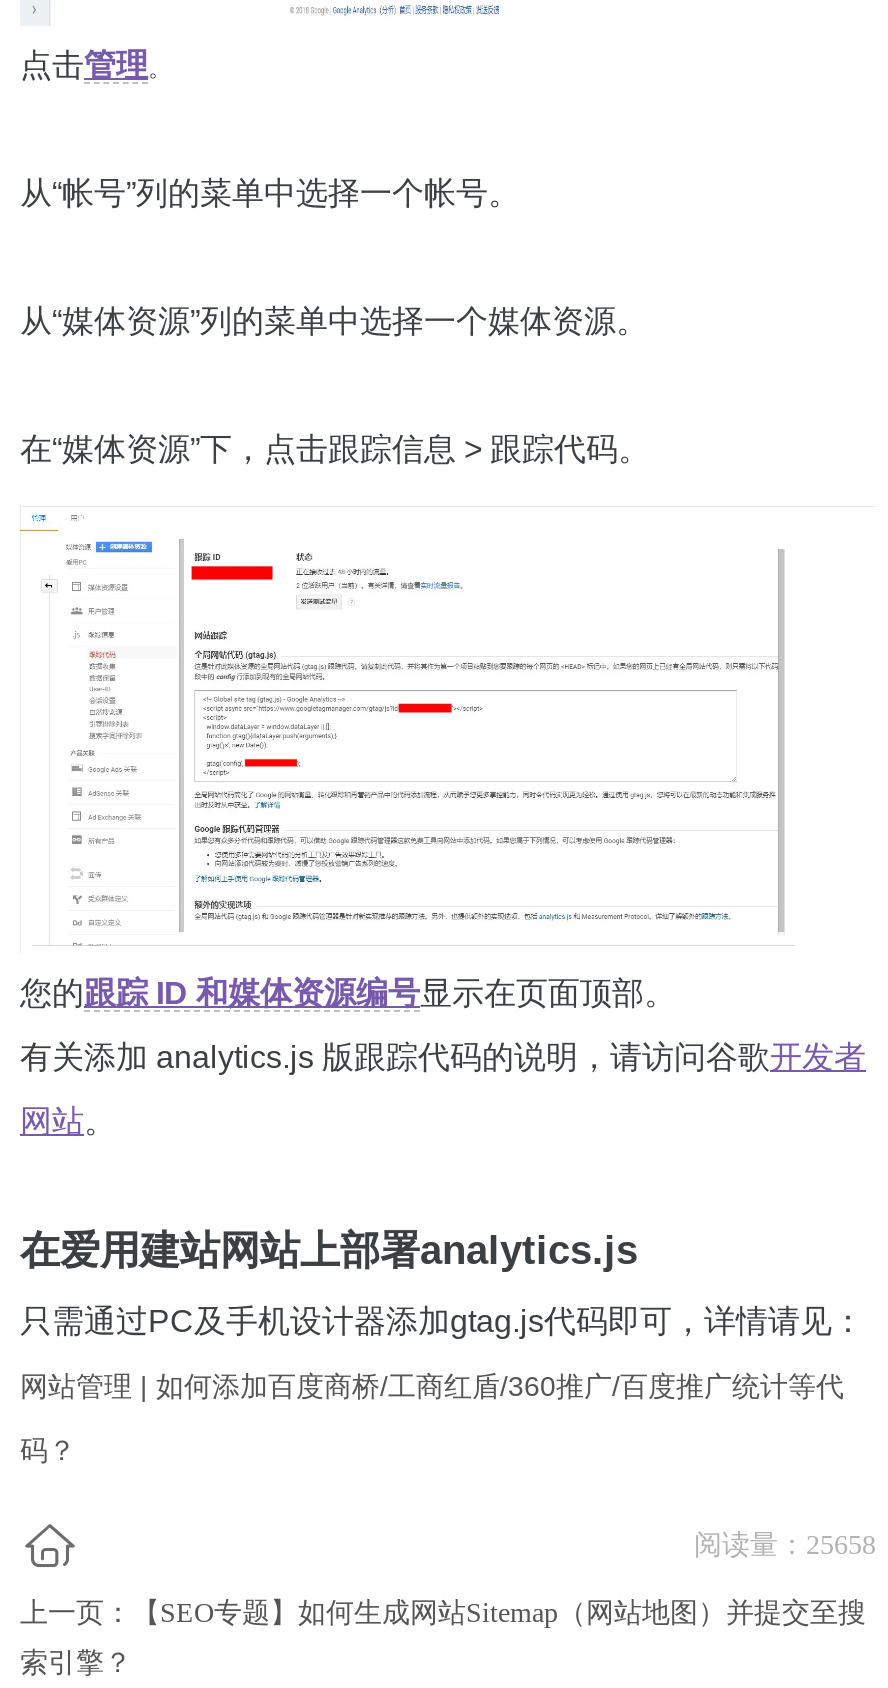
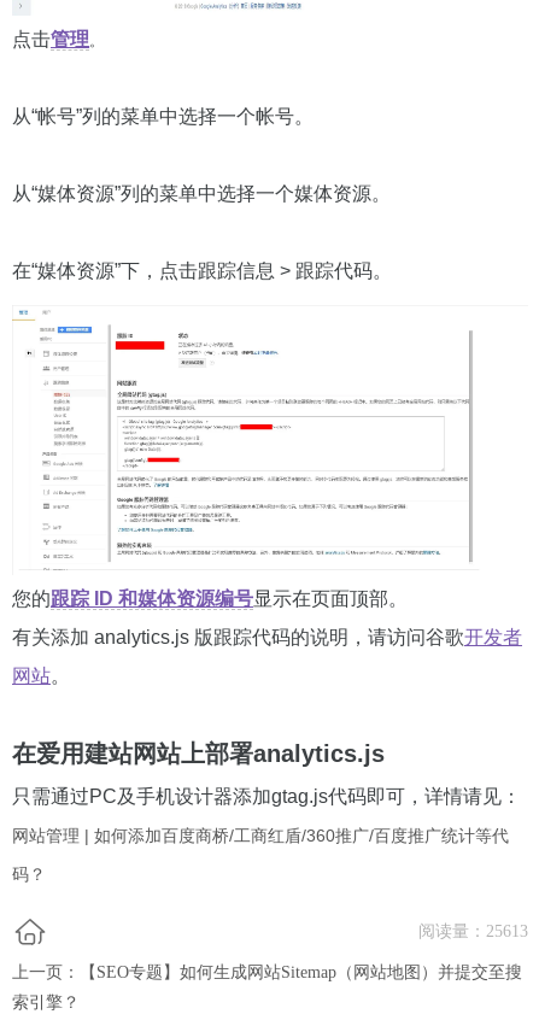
[694,1530,876,1560] 阅读量：25658 -> [418,922,528,940] 阅读量：25613

